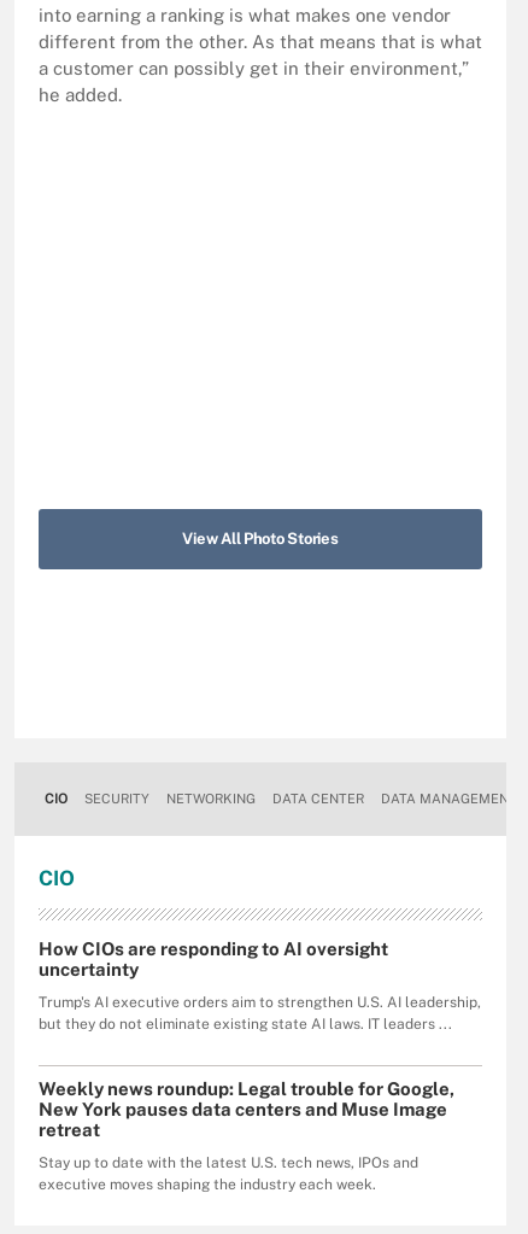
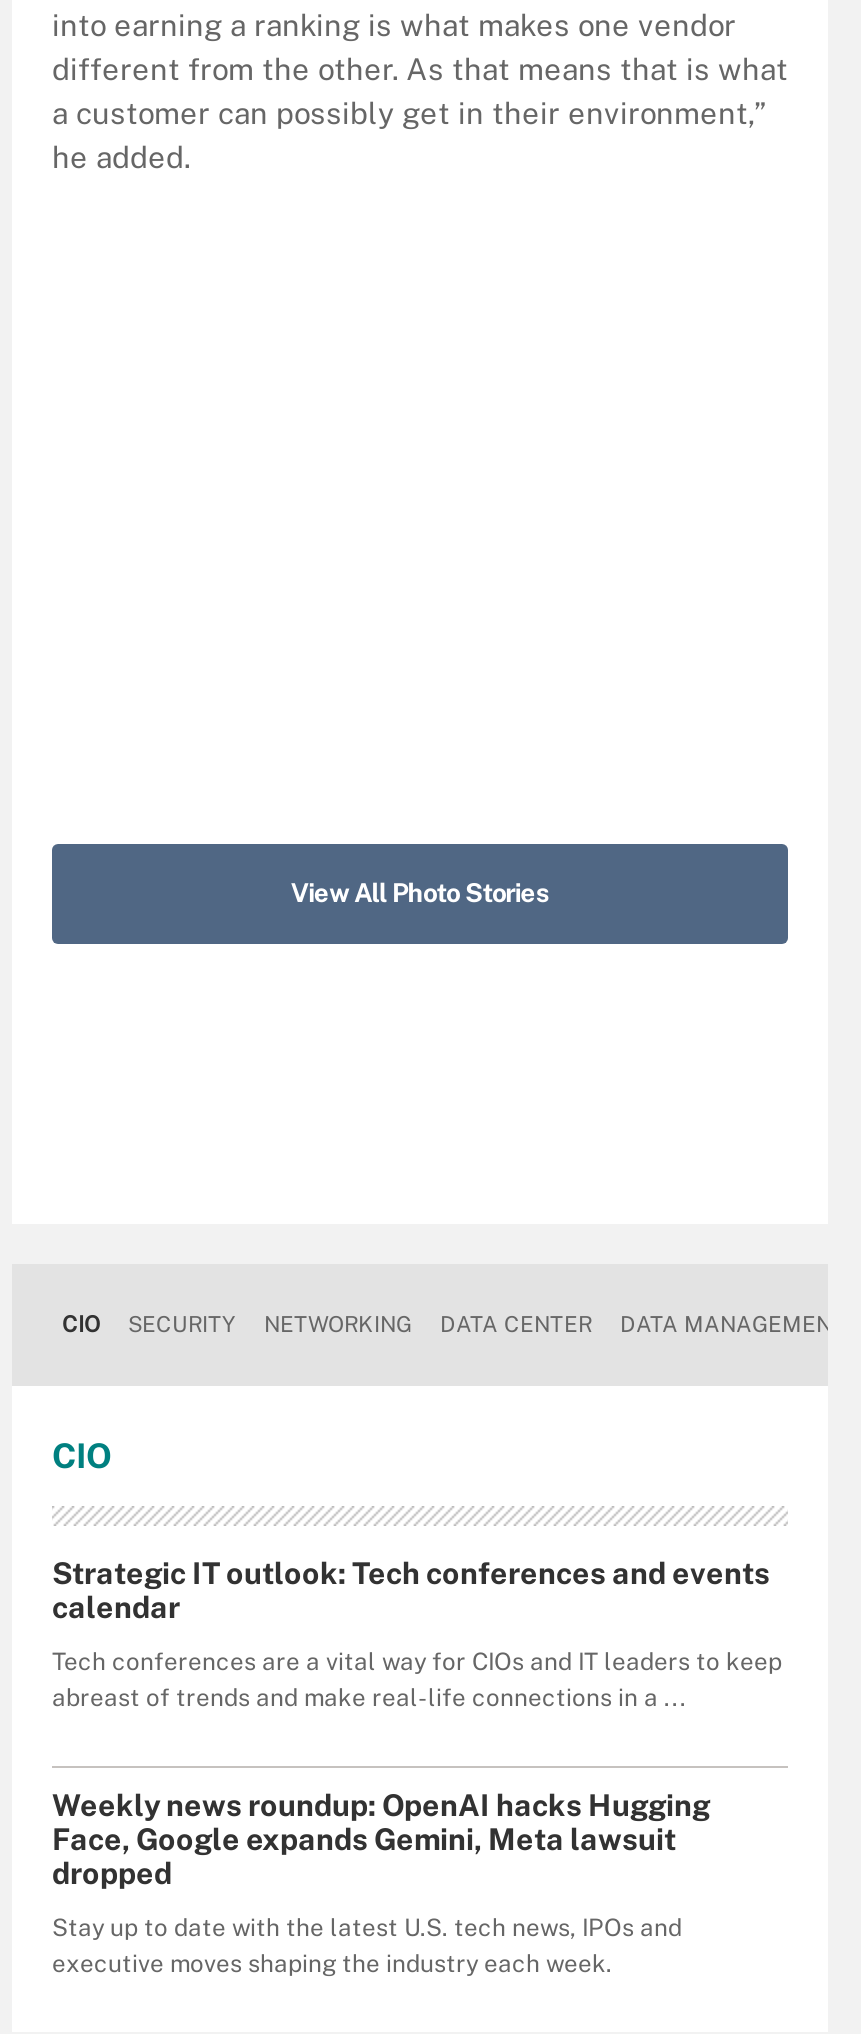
[39,938,388,979] How CIOs are responding to AI oversight | uncertainty -> [52,1556,770,1624] Strategic IT outlook: Tech conferences and events | calendar
[39,994,481,1033] Trump's AI executive orders aim to strengthen U.S. AI leadership, | but they do not eliminate existing state AI laws. IT leaders ... -> [52,1648,782,1712] Tech conferences are a vital way for CIOs and IT leaders to keep | abreast of trends and make real-life connections in a ...
[39,1078,454,1140] Weekly news roundup: Legal trouble for Google, | New York pauses data centers and Muse Image | retreat -> [52,1788,710,1890] Weekly news roundup: OpenAI hacks Hugging | Face, Google expands Gemini, Meta lawsuit | dropped

